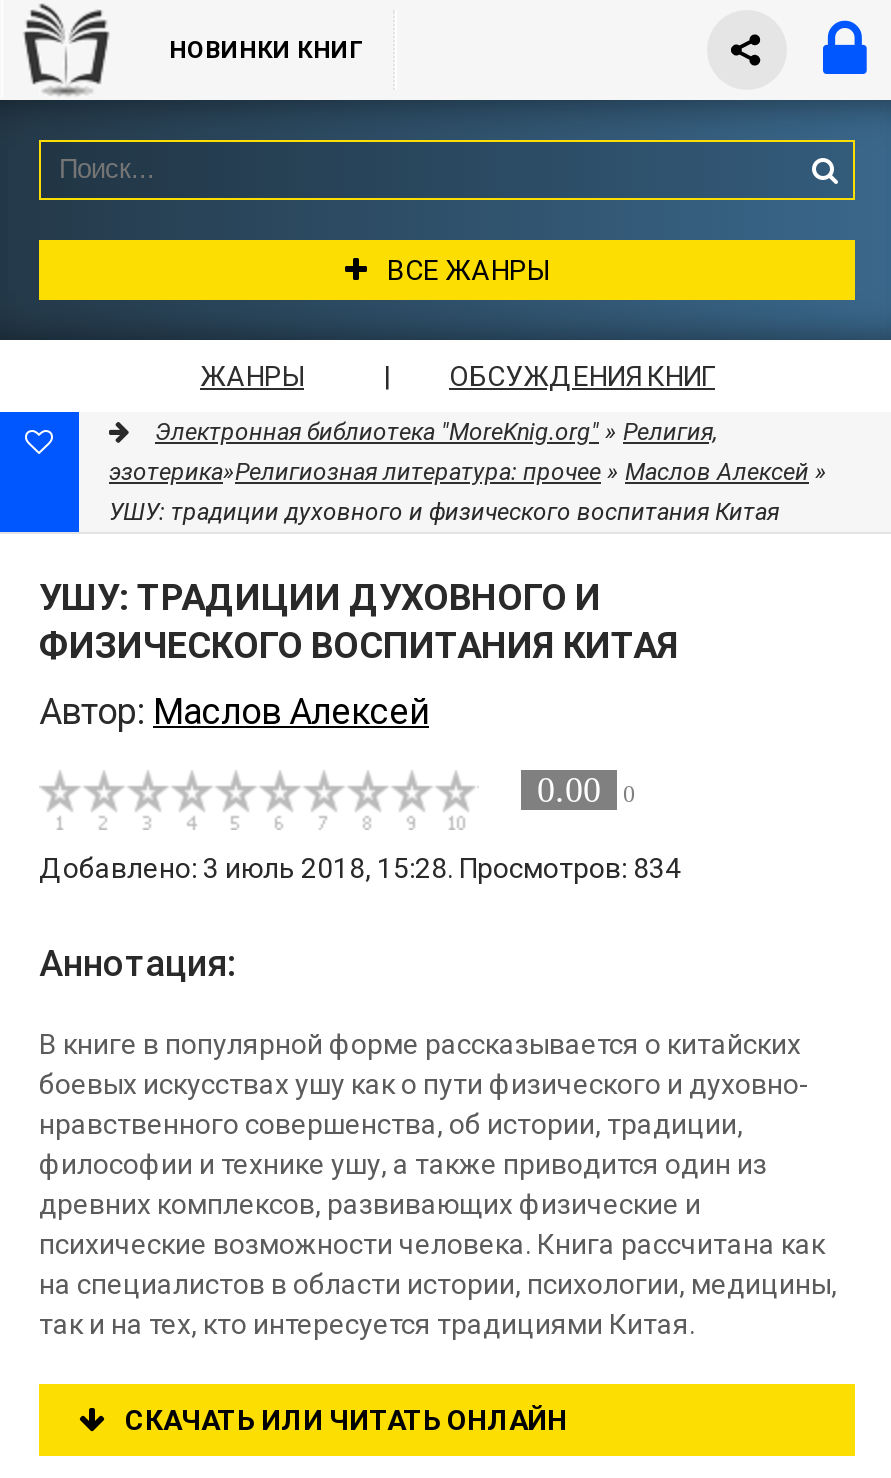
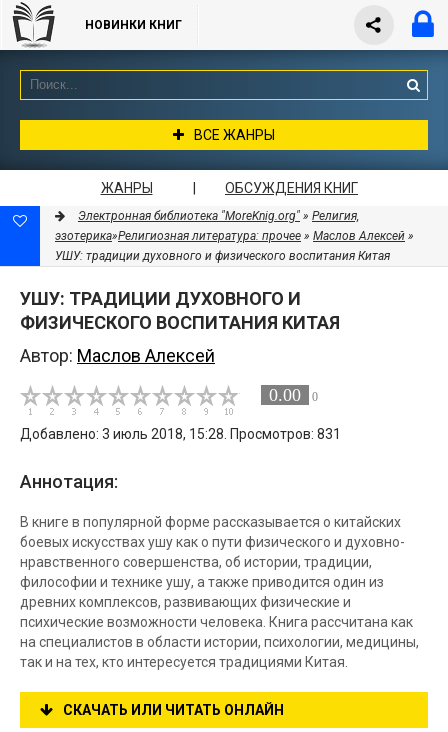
[39,852,681,884] Добавлено: 3 июль 2018, 15:28. Просмотров: 834 -> [20,426,341,442] Добавлено: 3 июль 2018, 15:28. Просмотров: 831

